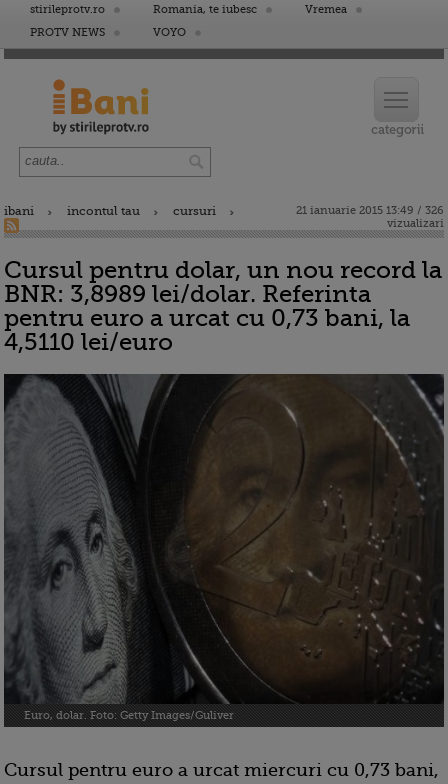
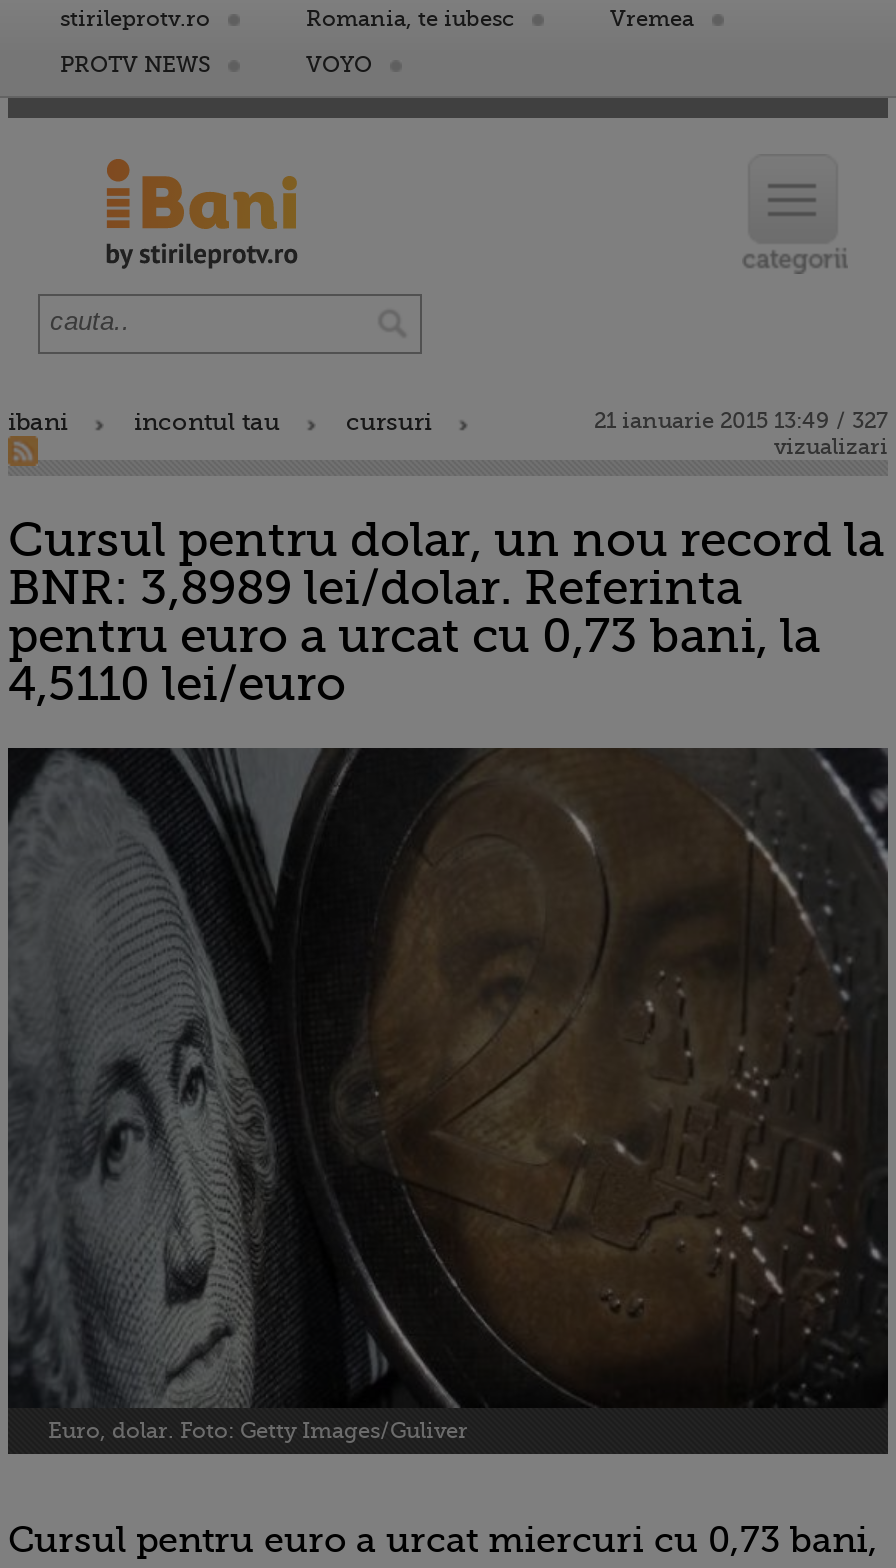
[296,204,444,217] 21 ianuarie 2015 13:49 / 326 -> [594,408,888,434] 21 ianuarie 2015 13:49 / 327

